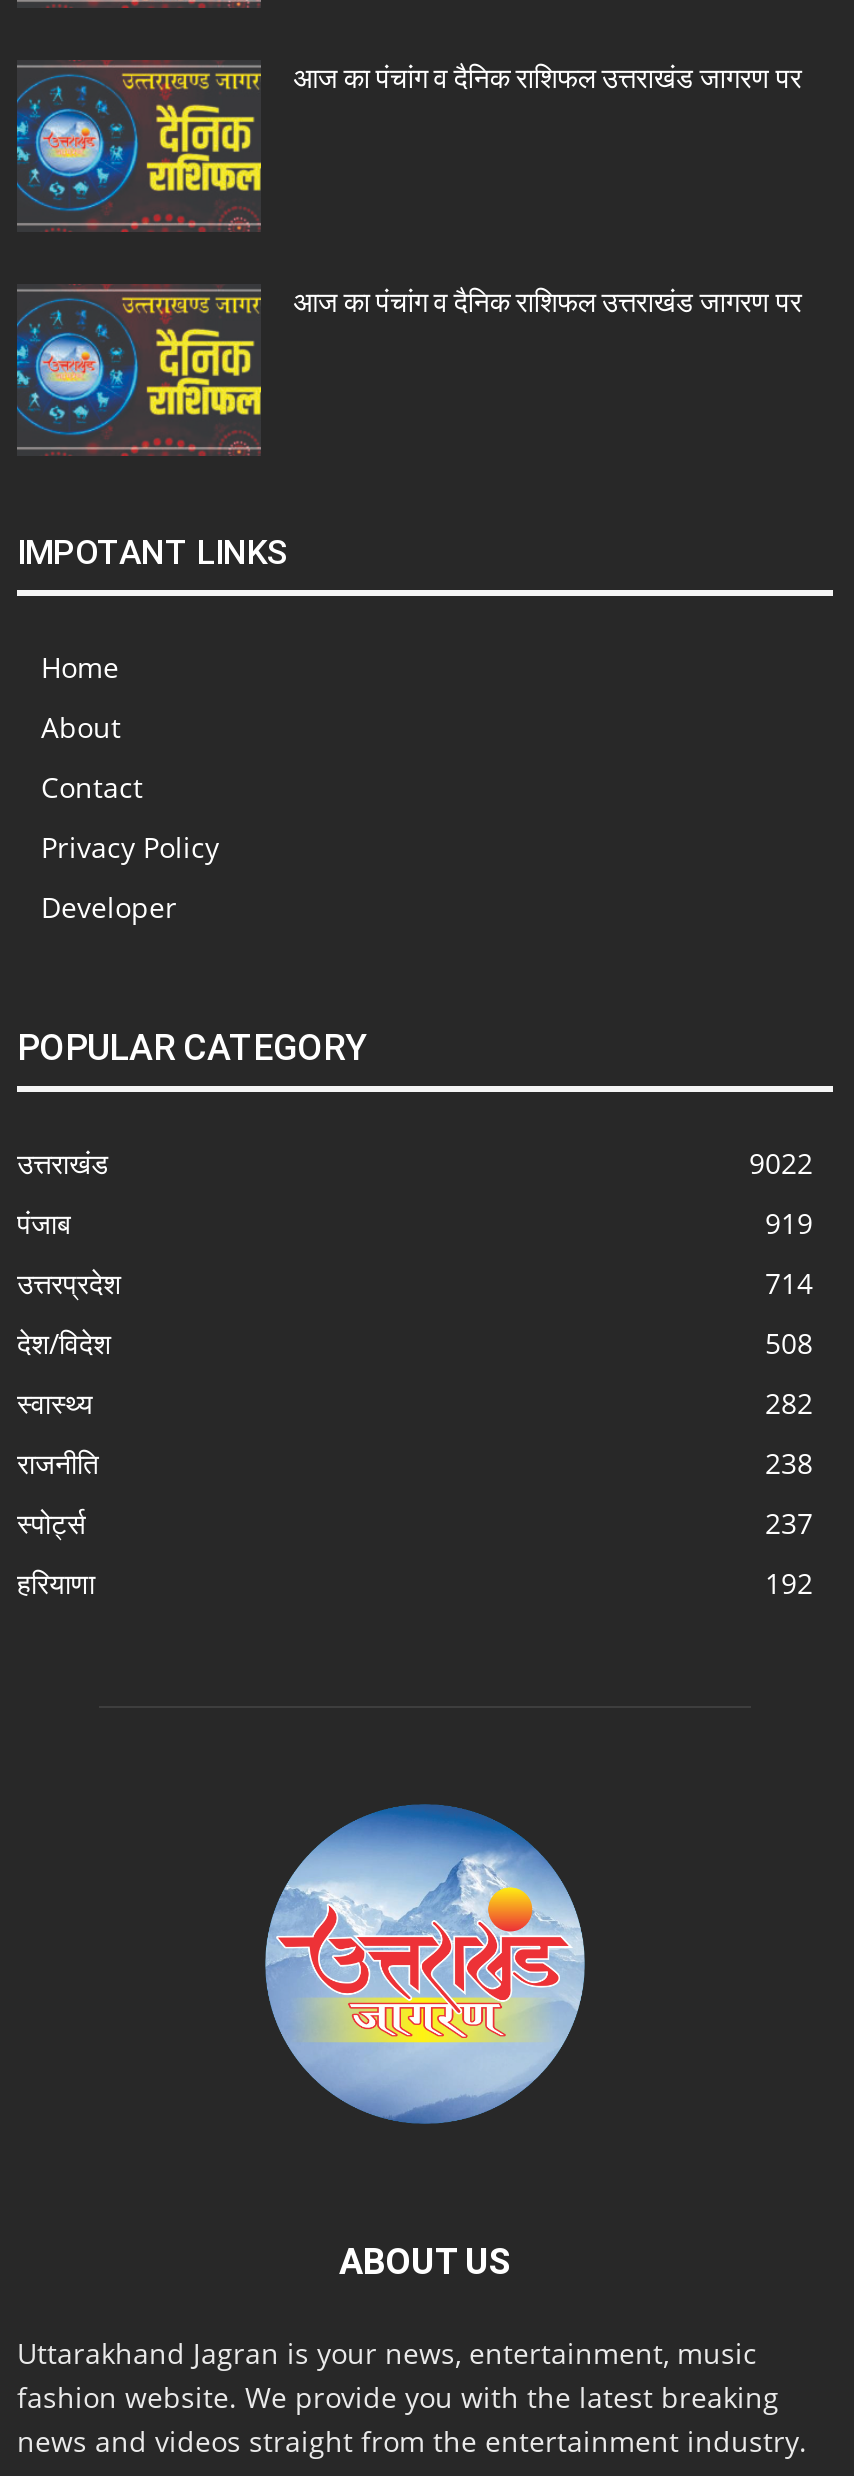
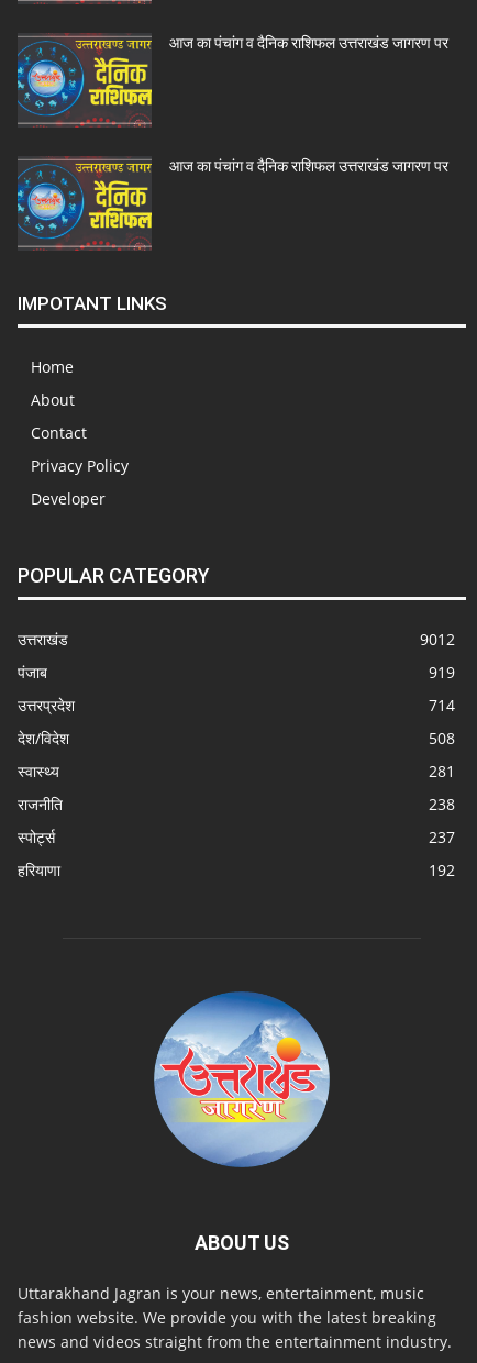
[749,1144,813,1182] 9022 -> [420,629,455,649] 9012
[765,1384,813,1422] 282 -> [429,760,455,781] 281

